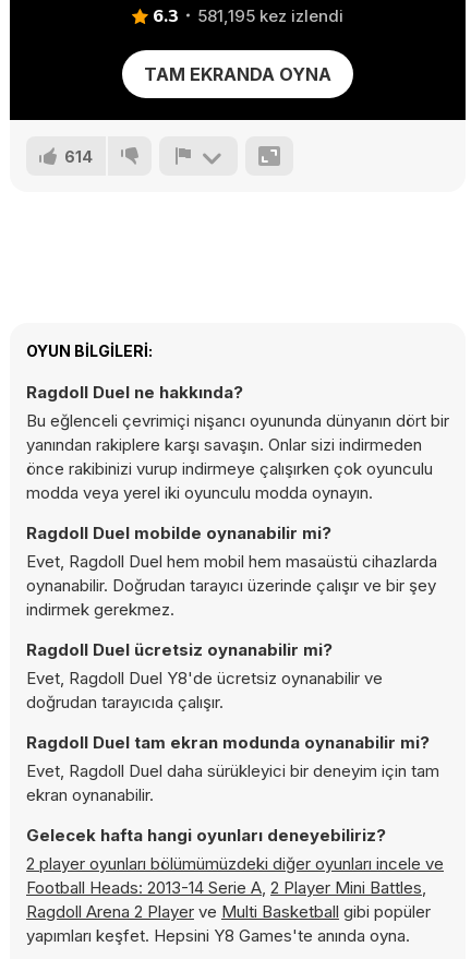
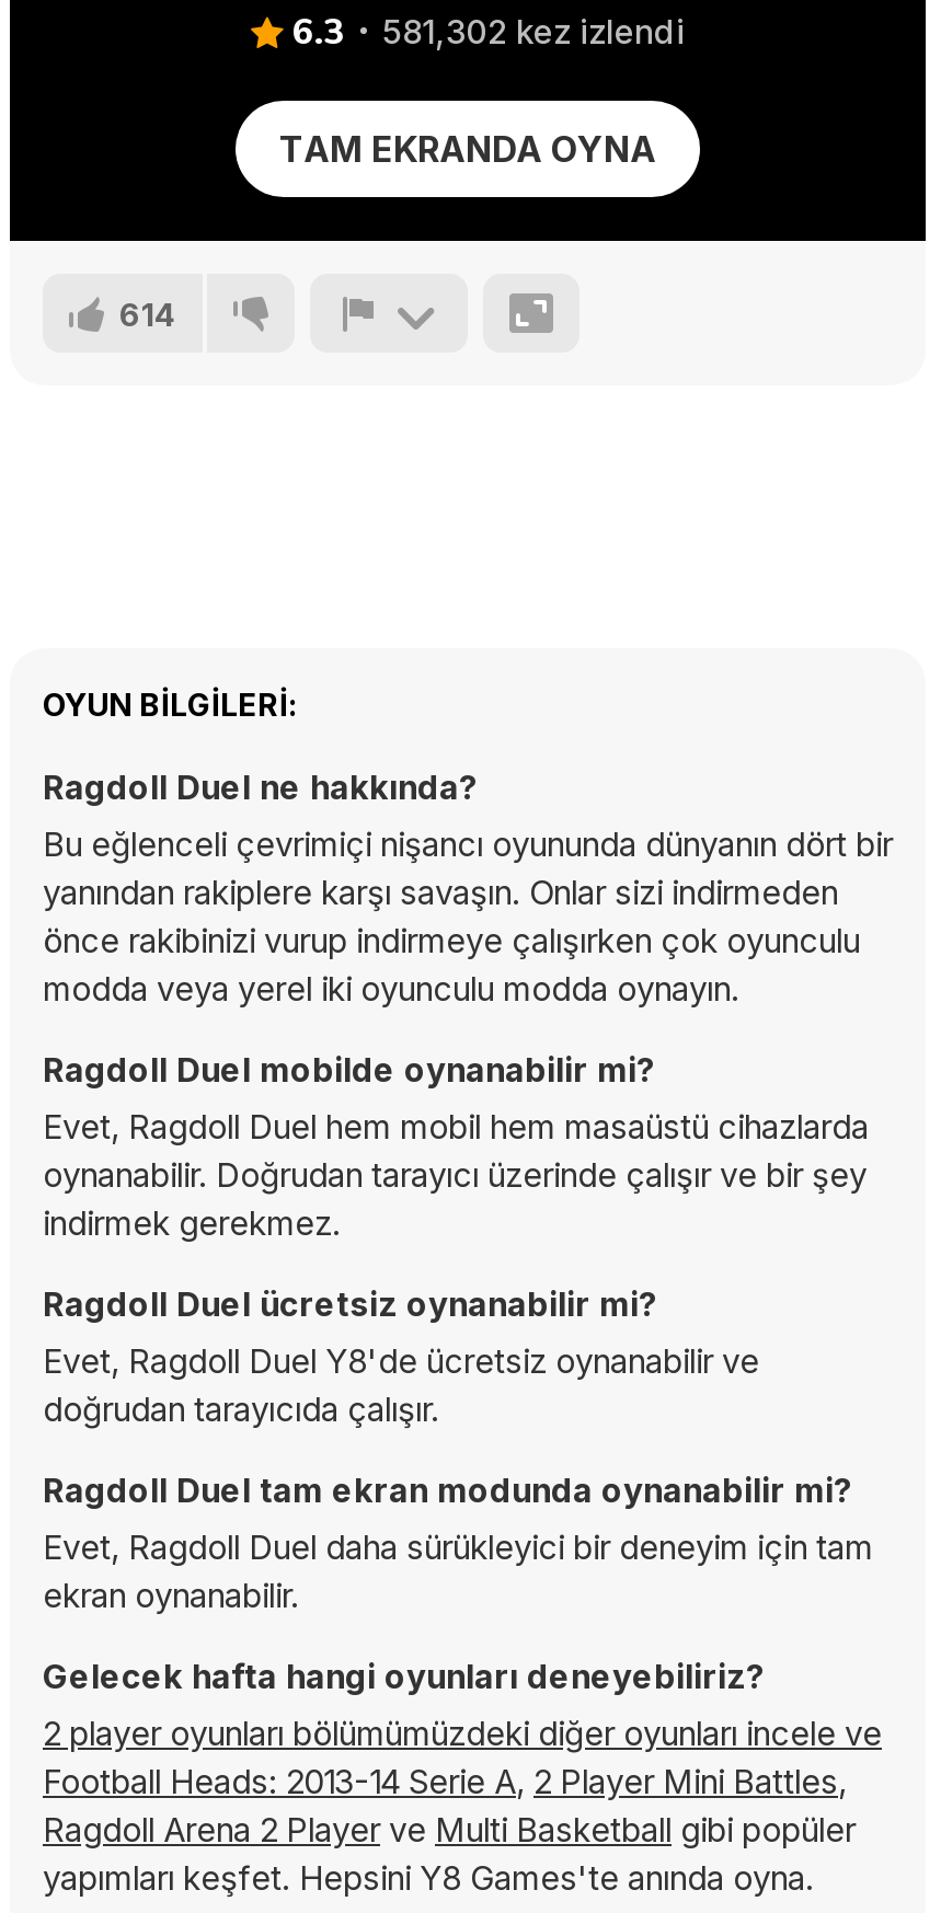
[153,4,343,28] 6.3 581,195 kez izlendi -> [292,9,685,57] 6.3 581,302 kez izlendi

